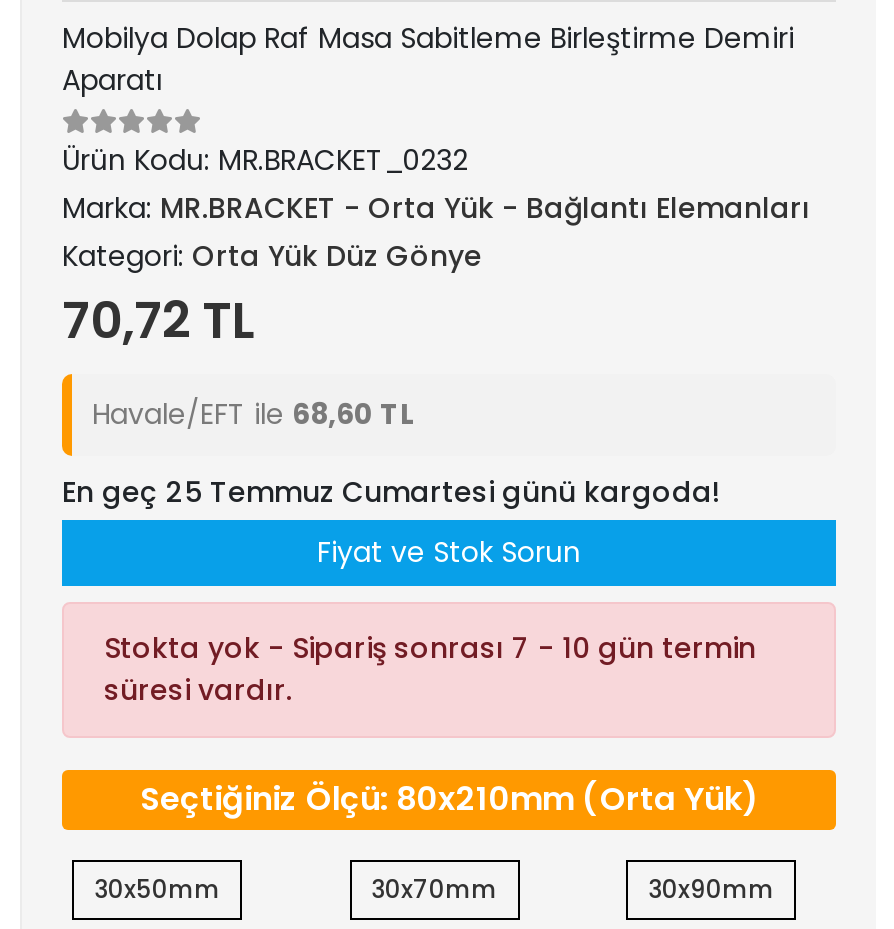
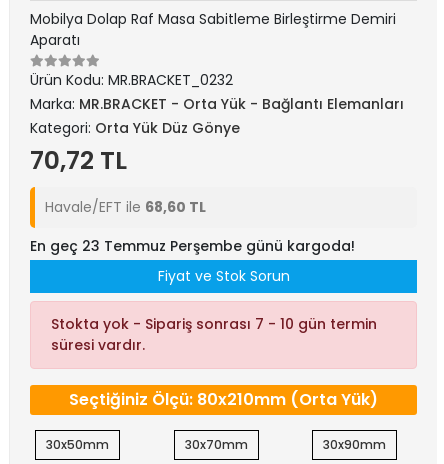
[62,472,720,512] En geç 25 Temmuz Cumartesi günü kargoda! -> [30,236,355,256] En geç 23 Temmuz Perşembe günü kargoda!

